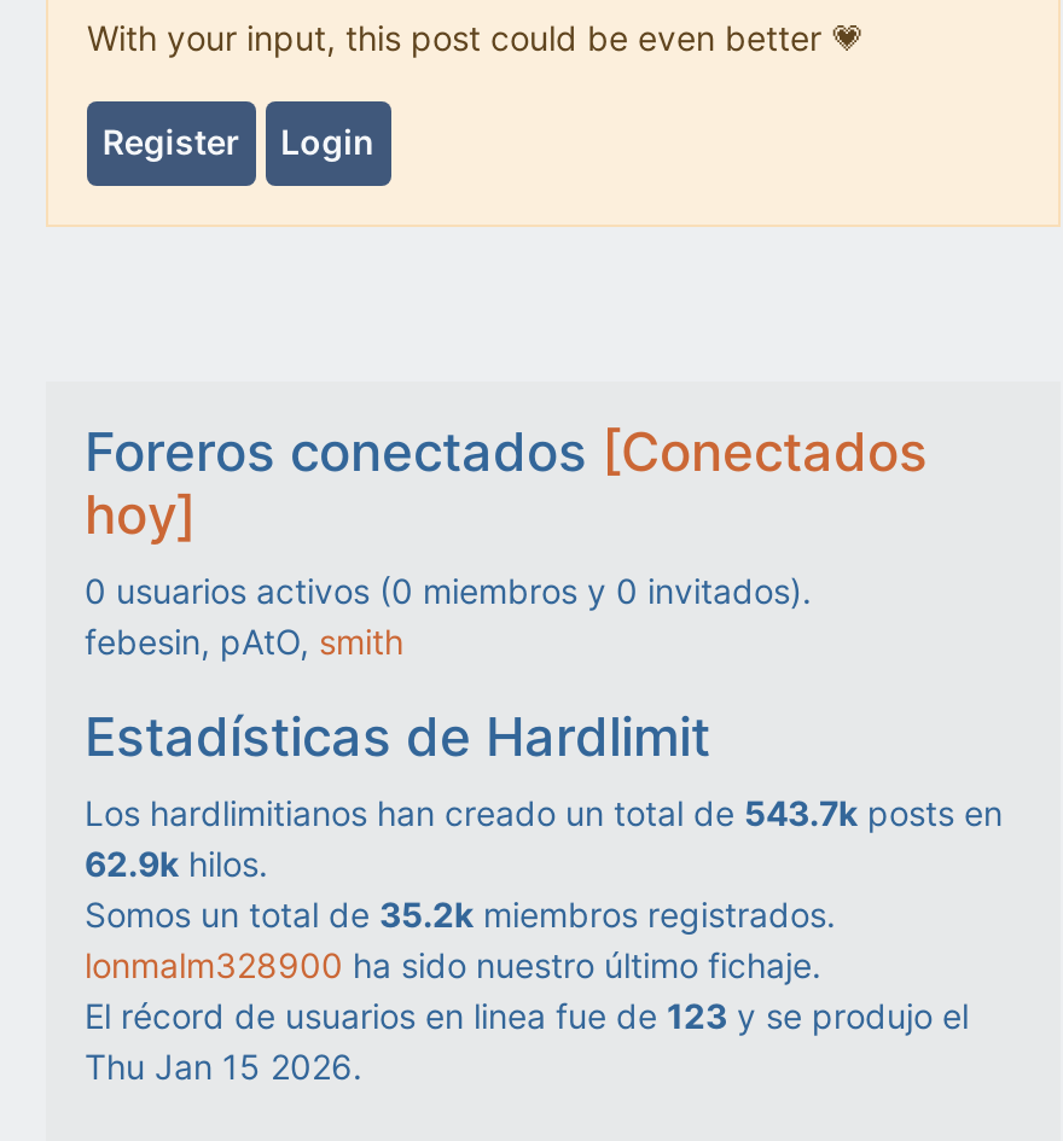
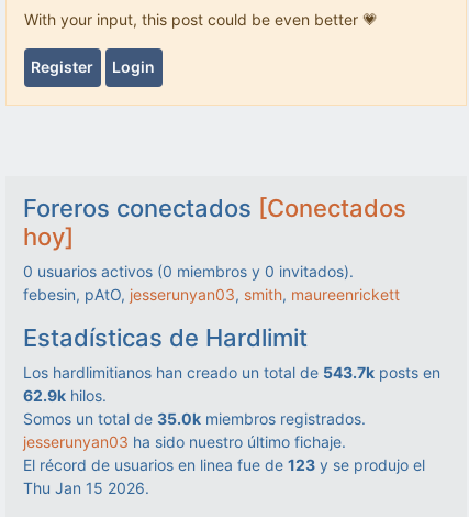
[85,621,403,662] febesin, pAtO, smith -> [23,285,400,304] febesin, pAtO, jesserunyan03, smith, maureenrickett
[85,894,836,935] Somos un total de 35.2k miembros registrados. -> [23,409,366,428] Somos un total de 35.0k miembros registrados.
[85,944,821,985] lonmalm328900 ha sido nuestro último fichaje. -> [23,432,346,451] jesserunyan03 ha sido nuestro último fichaje.

